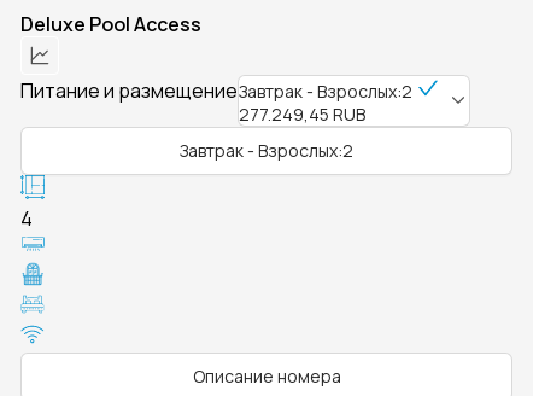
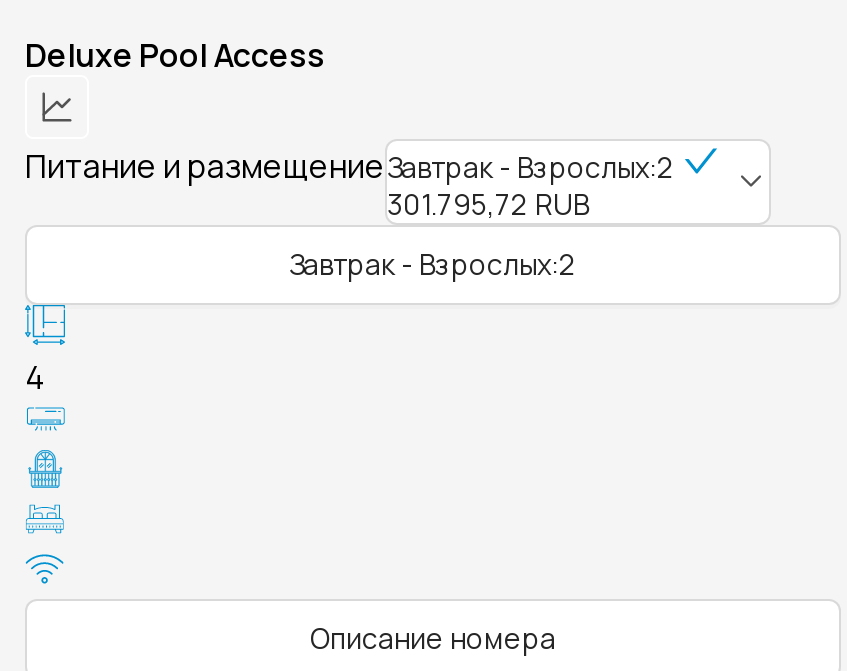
[239,102,365,125] 277.249,45 RUB -> [387,185,589,223] 301.795,72 RUB

